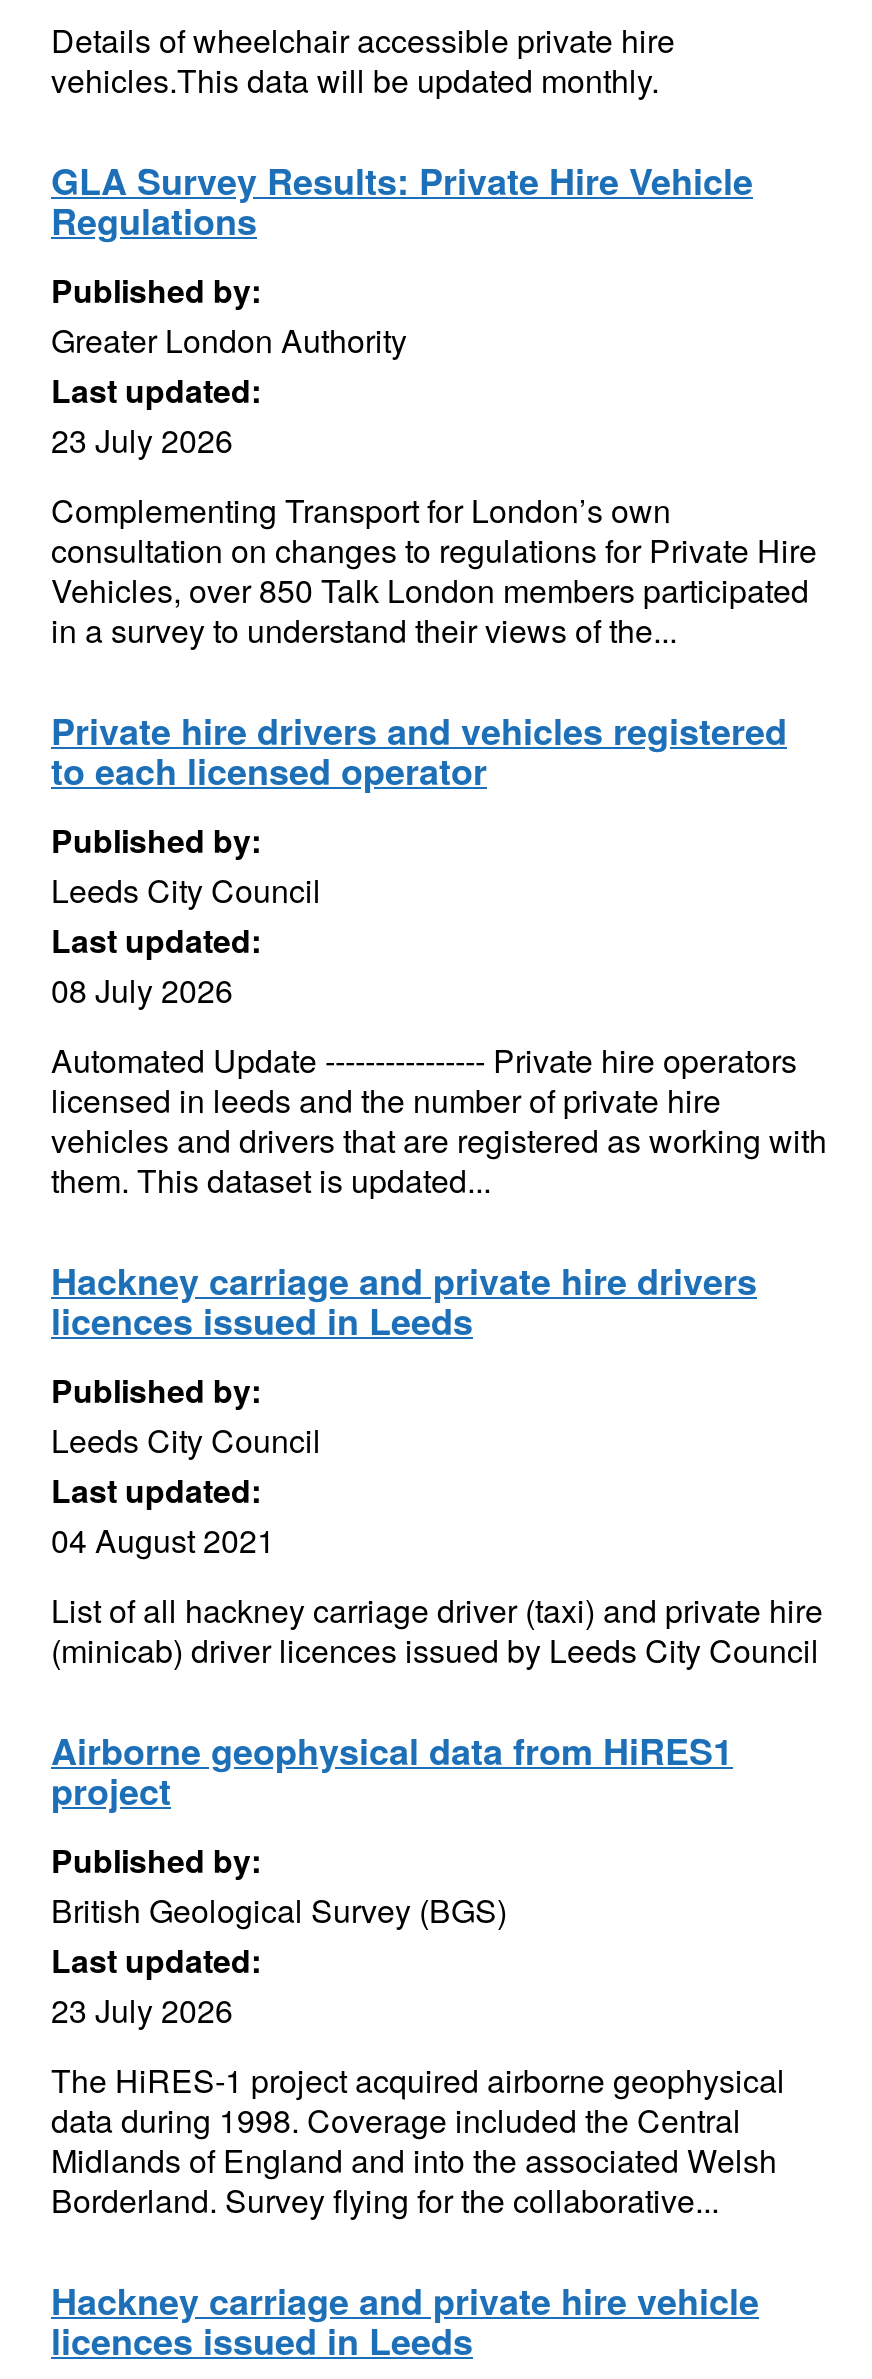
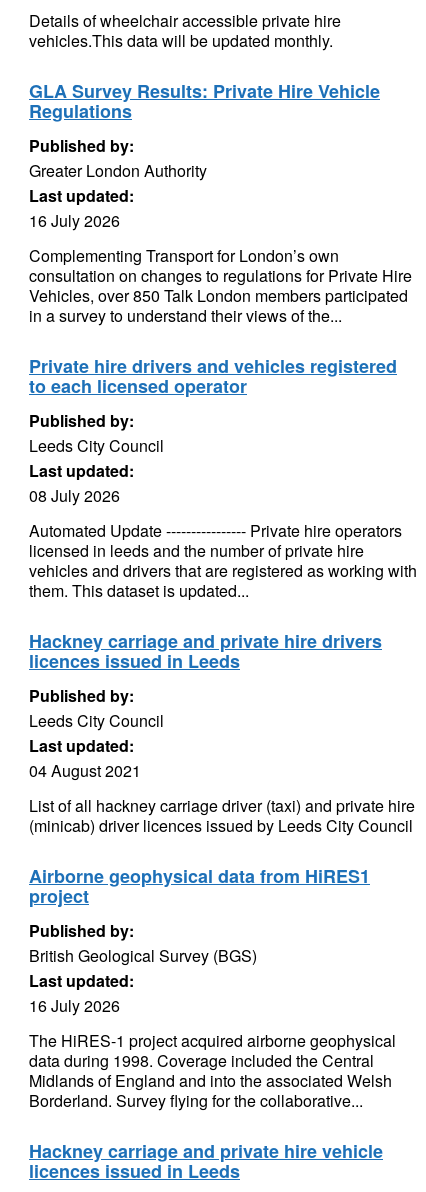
[51,417,233,463] 23 July 2026 -> [29,209,120,232] 16 July 2026
[51,1987,233,2033] 23 July 2026 -> [29,994,120,1017] 16 July 2026

